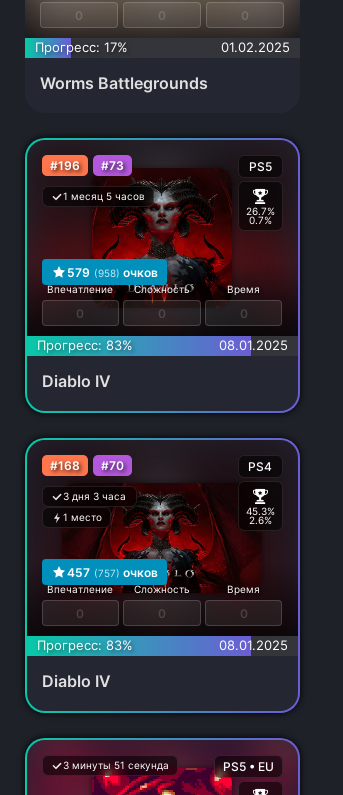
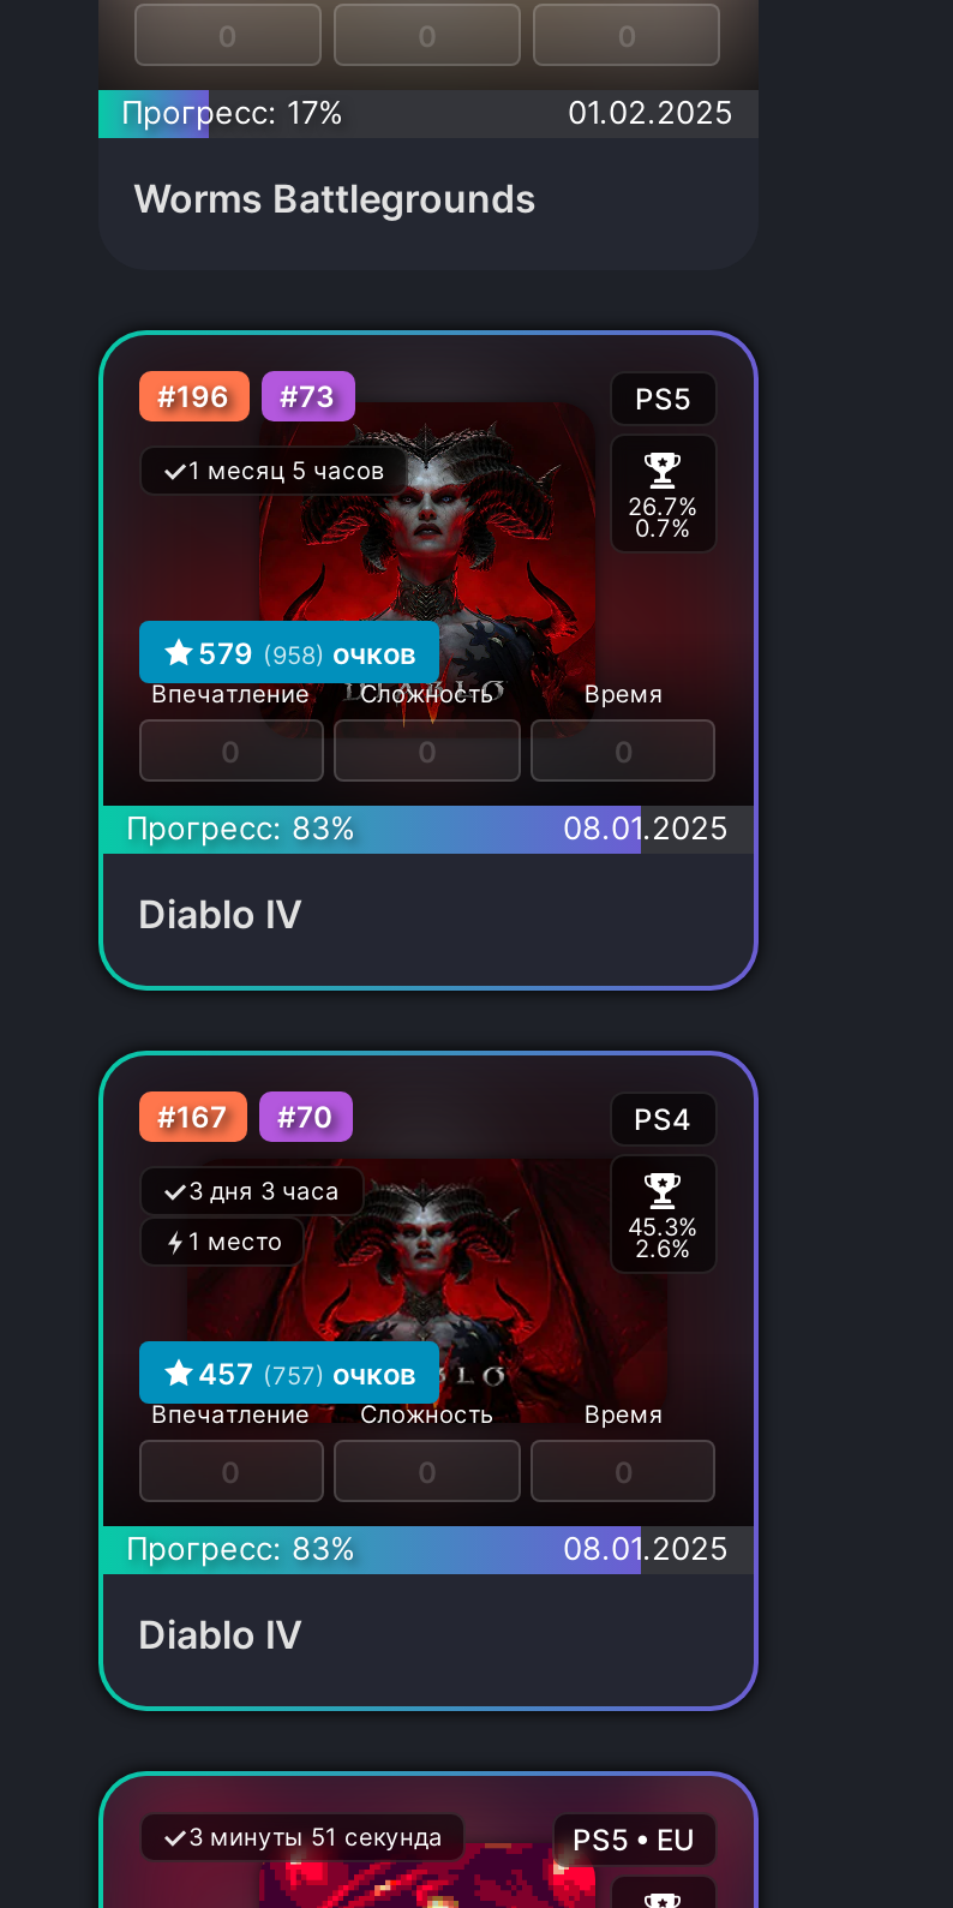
[49,458,123,473] #168 #70 -> [157,1099,332,1135] #167 #70

